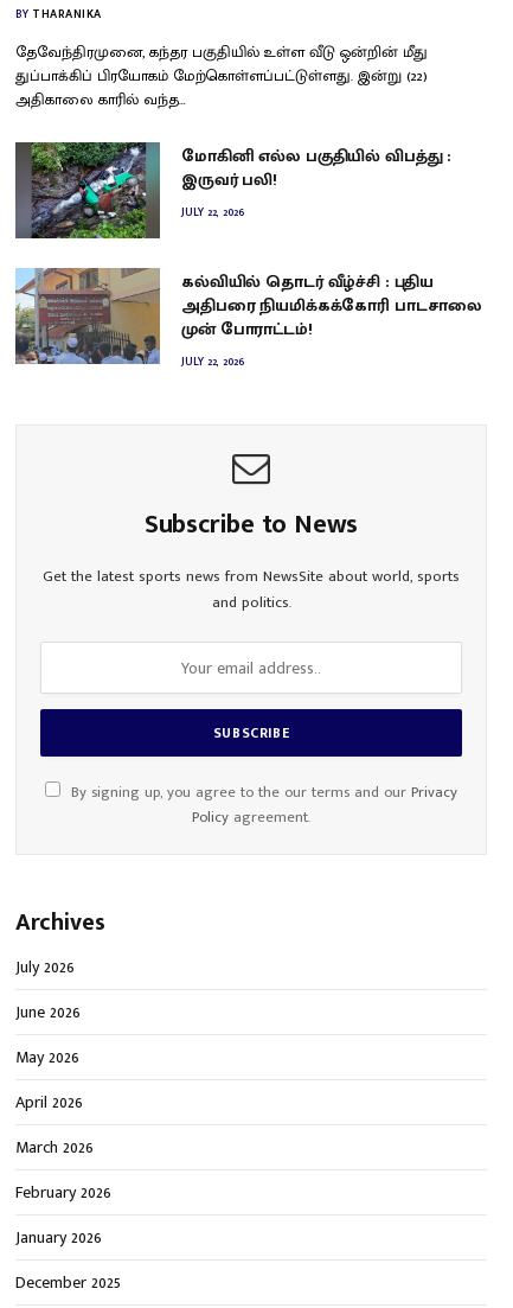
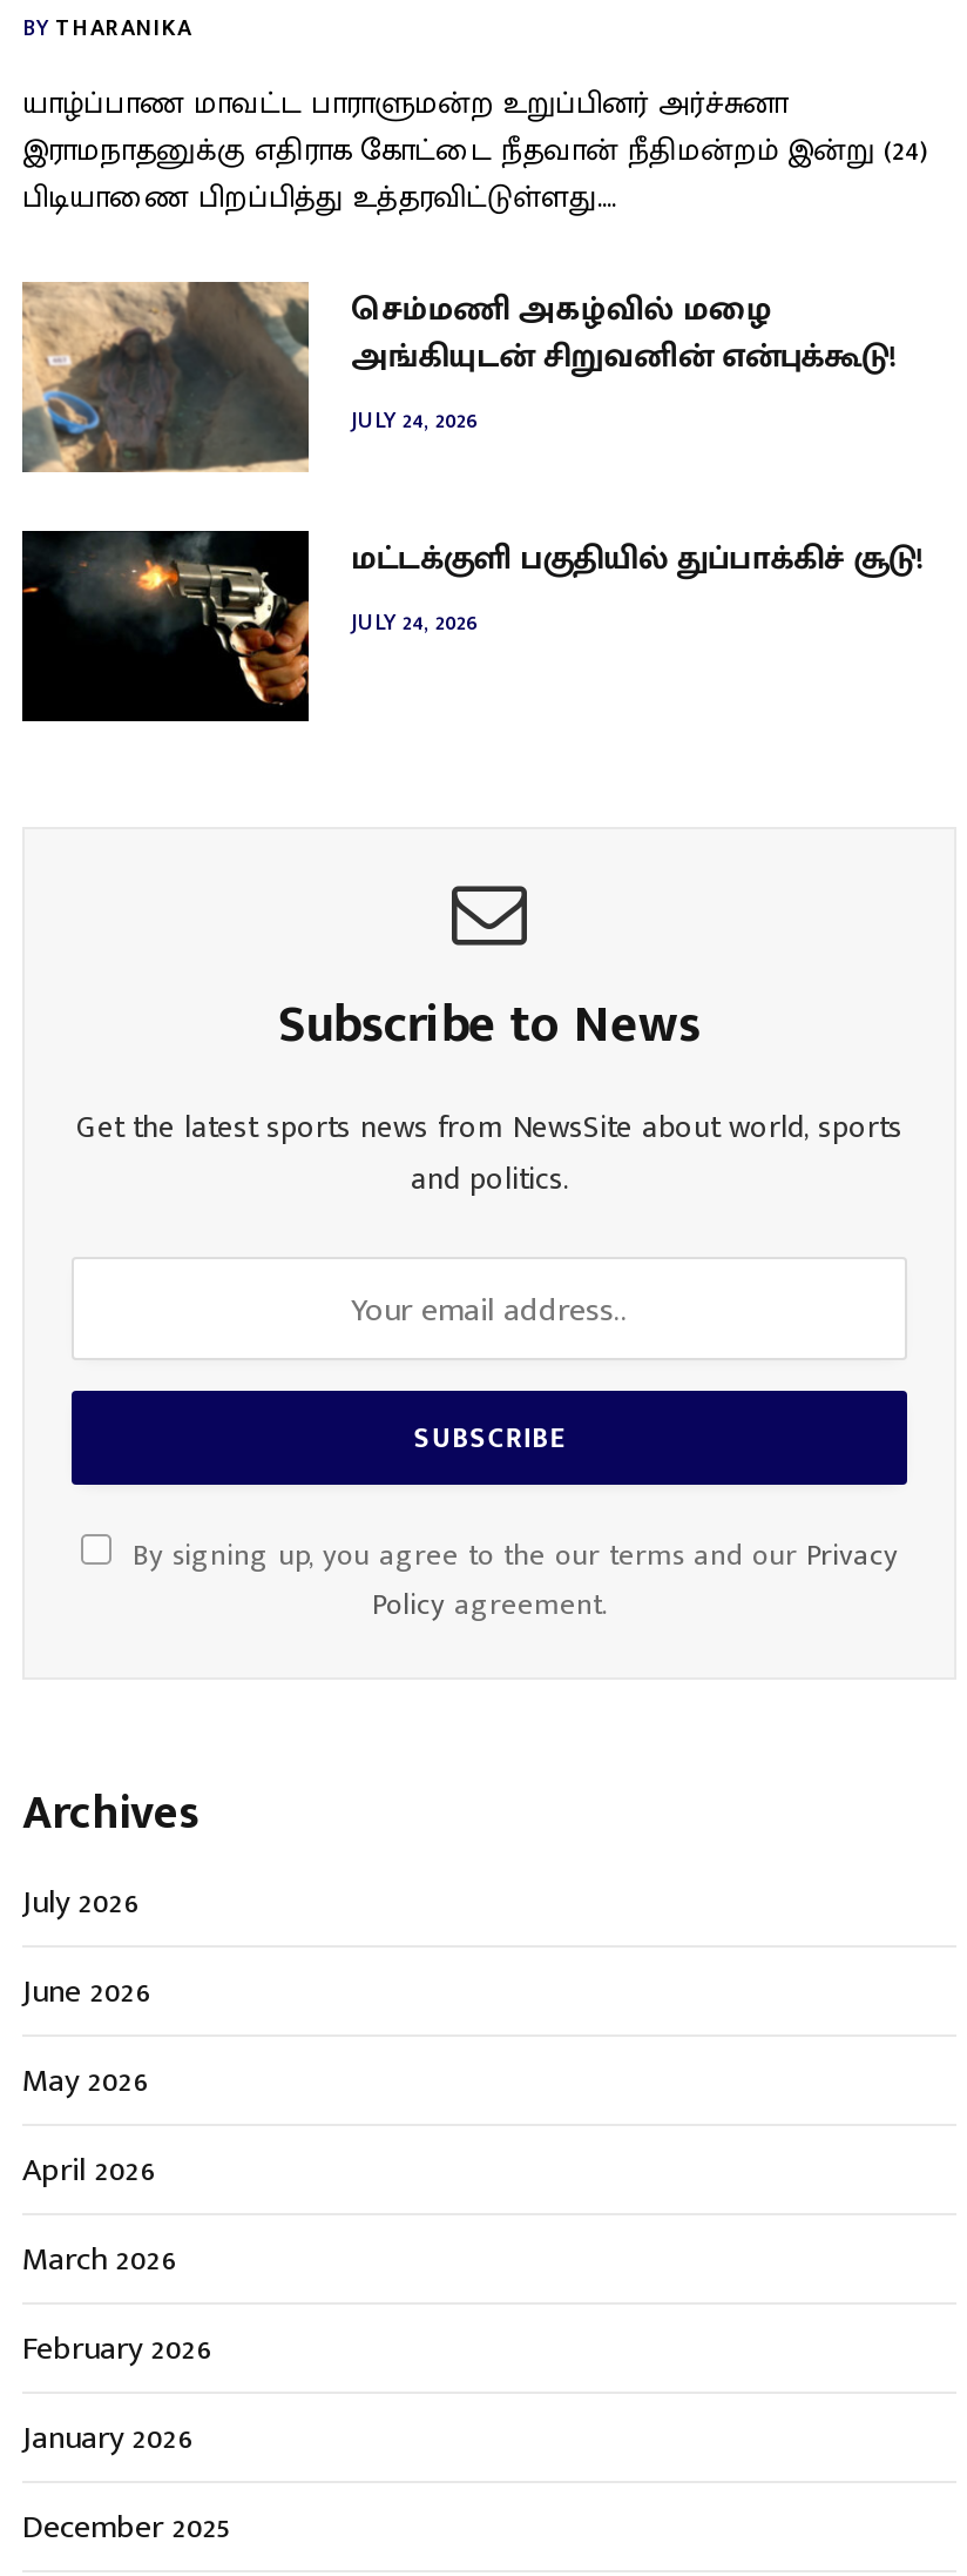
[15,39,428,112] தேவேந்திரமுனை, கந்தர பகுதியில் உள்ள வீடு ஒன்றின் மீது | துப்பாக்கிப் பிரயோகம் மேற்கொள்ளப்பட்டுள்ளது. இன்று (22) | அதிகாலை காரில் வந்த… -> [22,77,928,222] யாழ்ப்பாண மாவட்ட பாராளுமன்ற உறுப்பினர் அர்ச்சுனா | இராமநாதனுக்கு எதிராக கோட்டை நீதவான் நீதிமன்றம் இன்று (24) | பிடியாணை பிறப்பித்து உத்தரவிட்டுள்ளது.…
[14,141,452,240] [image] | மோகினி எல்ல பகுதியில் விபத்து : | இருவர் பலி! | JULY 22, 2026 -> [22,281,898,475] [image] | செம்மணி அகழ்வில் மழை | அங்கியுடன் சிறுவனின் என்புக்கூடு! | JULY 24, 2026
[14,267,482,371] [image] | கல்வியில் தொடர் வீழ்ச்சி : புதிய | அதிபரை நியமிக்கக்கோரி பாடசாலை | முன் போராட்டம்! | JULY 22, 2026 -> [20,529,925,724] [image] | மட்டக்குளி பகுதியில் துப்பாக்கிச் சூடு! | JULY 24, 2026

